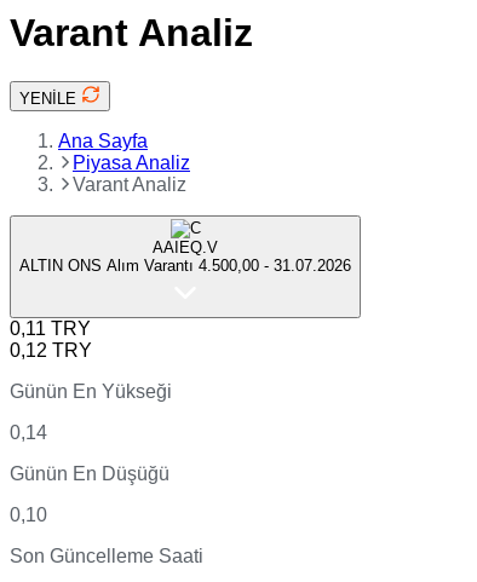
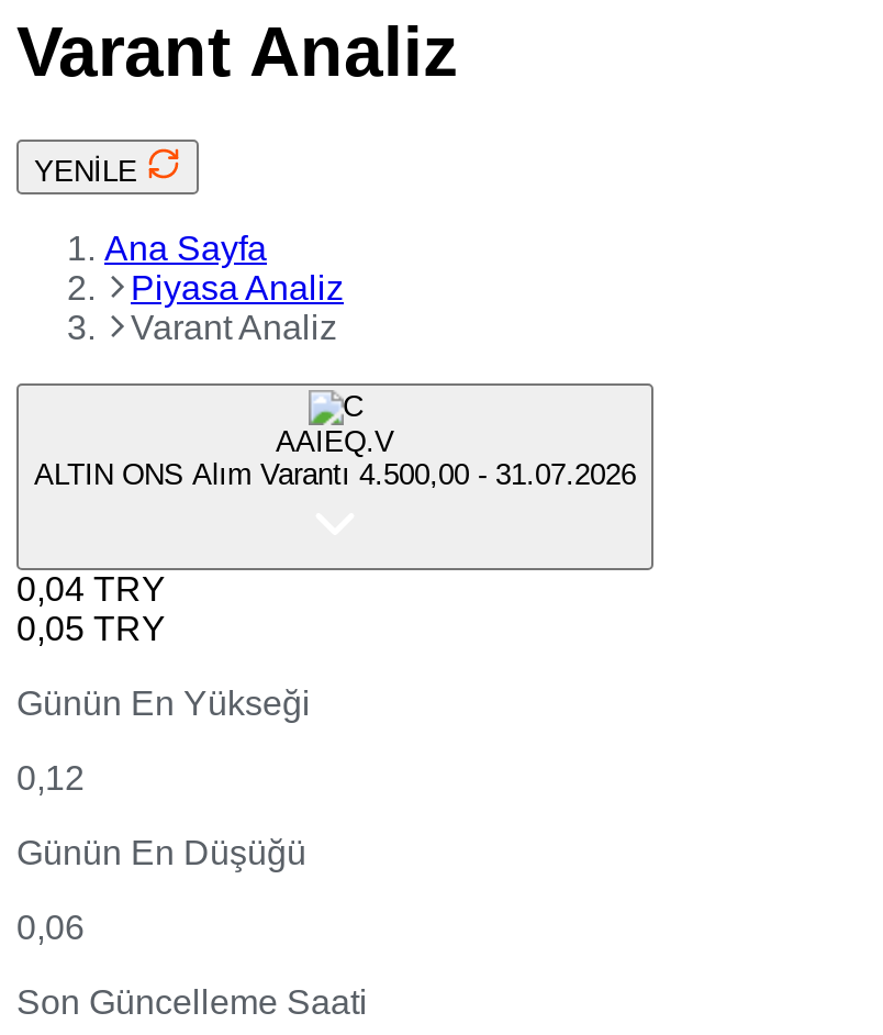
[10,319,91,339] 0,11 TRY -> [16,571,166,608] 0,04 TRY
[10,340,92,361] 0,12 TRY -> [16,610,166,648] 0,05 TRY
[10,423,47,443] 0,14 -> [16,760,85,797] 0,12
[10,505,47,525] 0,10 -> [16,909,85,947] 0,06

